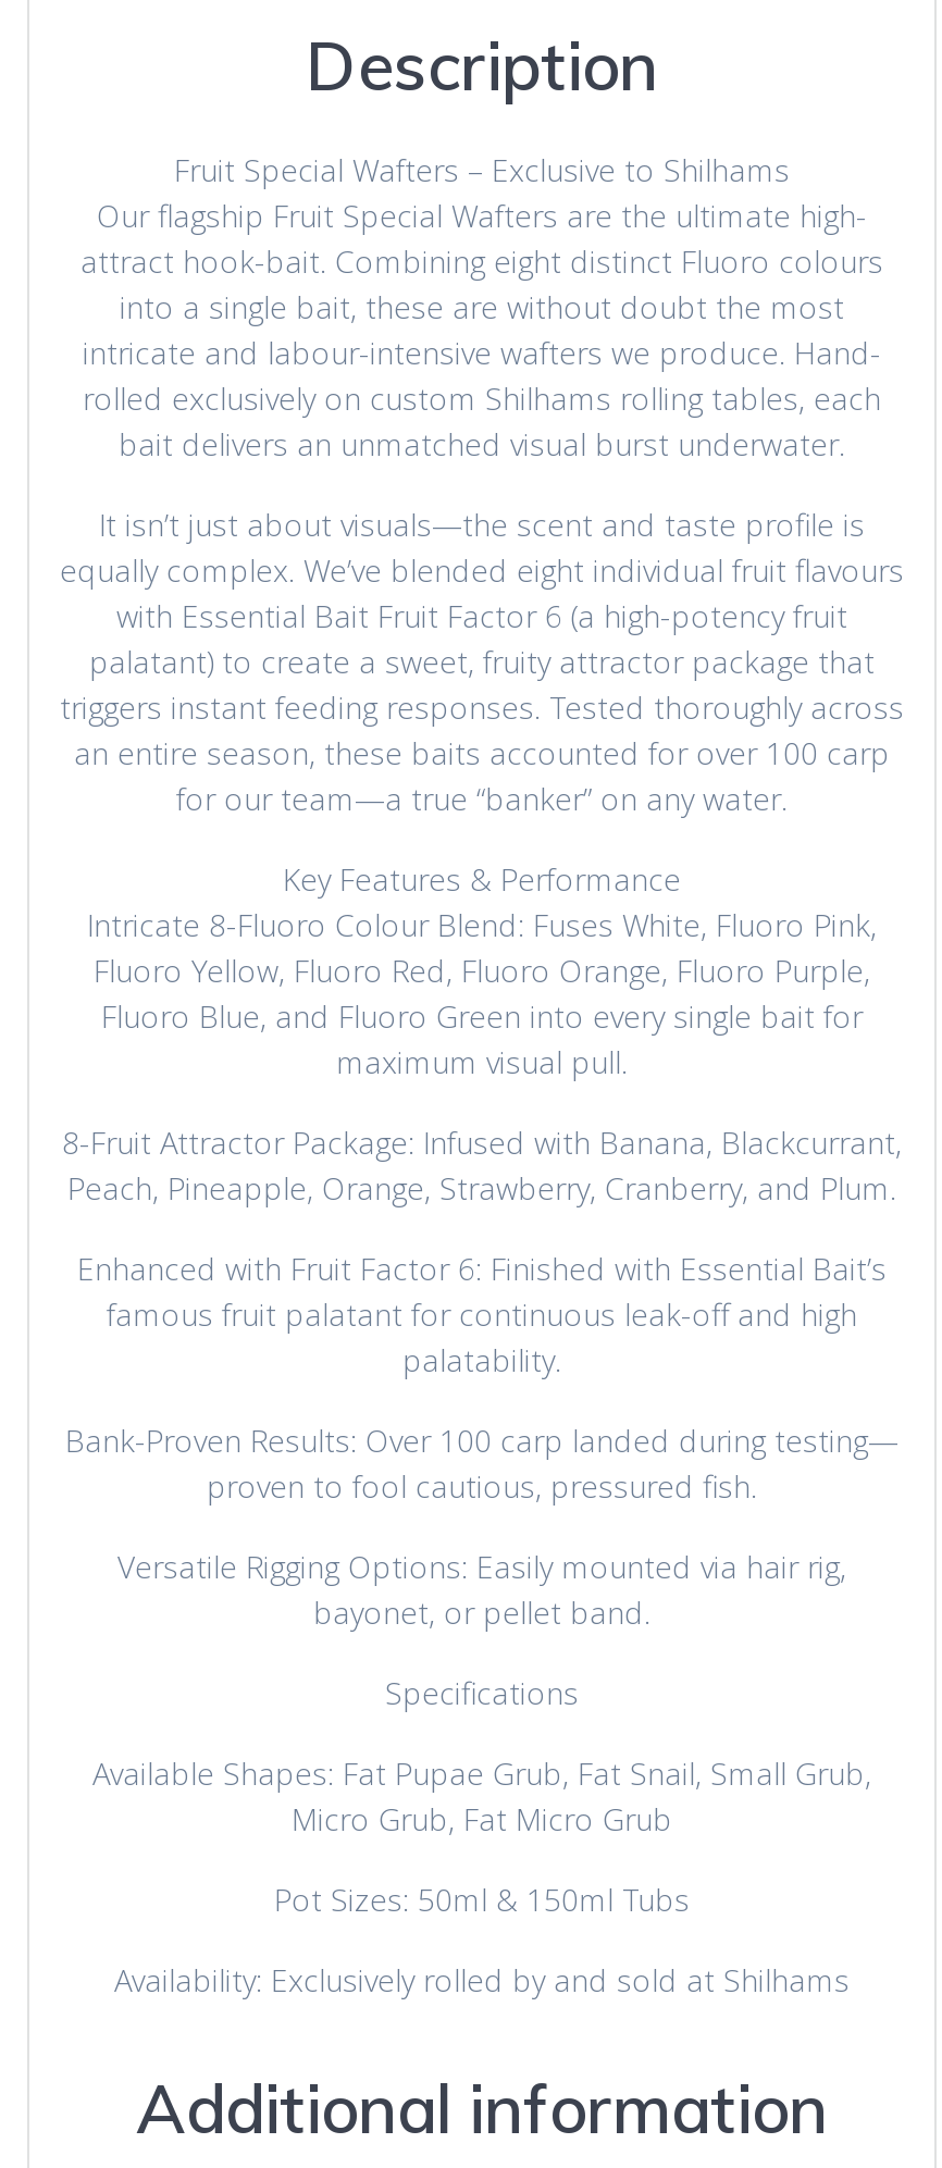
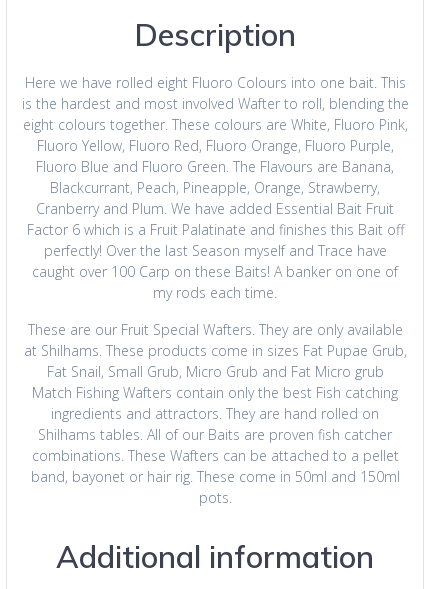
[60,149,904,945] Fruit Special Wafters – Exclusive to Shilhams | Our flagship Fruit Special Wafters are the ultimate high- | attract hook-bait. Combining eight distinct Fluoro colours | into a single bait, these are without doubt the most | intricate and labour-intensive wafters we produce. Hand- | rolled exclusively on custom Shilhams rolling tables, each | bait delivers an unmatched visual burst underwater. | It isn’t just about visuals—the scent and taste profile is | equally complex. We’ve blended eight individual fruit flavours | with Essential Bait Fruit Factor 6 (a high-potency fruit | palatant) to create a sweet, fruity attractor package that | triggers instant feeding responses. Tested thoroughly across | an entire season, these baits accounted for over 100 carp | for our team—a true “banker” on any water. | Key Features & Performance | Intricate 8-Fluoro Colour Blend: Fuses White, Fluoro Pink, -> [21,73,408,134] Here we have rolled eight Fluoro Colours into one bait. This | is the hardest and most involved Wafter to roll, blending the | eight colours together. These colours are White, Fluoro Pink,
[62,995,902,2000] Fluoro Blue, and Fluoro Green into every single bait for | maximum visual pull. | 8-Fruit Attractor Package: Infused with Banana, Blackcurrant, | Peach, Pineapple, Orange, Strawberry, Cranberry, and Plum. | Enhanced with Fruit Factor 6: Finished with Essential Bait’s | famous fruit palatant for continuous leak-off and high | palatability. | Bank-Proven Results: Over 100 carp landed during testing— | proven to fool cautious, pressured fish. | Versatile Rigging Options: Easily mounted via hair rig, | bayonet, or pellet band. | Specifications | Available Shapes: Fat Pupae Grub, Fat Snail, Small Grub, | Micro Grub, Fat Micro Grub | Pot Sizes: 50ml & 150ml Tubs | Availability: Exclusively rolled by and sold at Shilhams -> [23,157,406,507] Fluoro Blue and Fluoro Green. The Flavours are Banana, | Blackcurrant, Peach, Pineapple, Orange, Strawberry, | Cranberry and Plum. We have added Essential Bait Fruit | Factor 6 which is a Fruit Palatinate and finishes this Bait off | perfectly! Over the last Season myself and Trace have | caught over 100 Carp on these Baits! A banker on one of | my rods each time. | These are our Fruit Special Wafters. They are only available | at Shilhams. These products come in sizes Fat Pupae Grub, | Fat Snail, Small Grub, Micro Grub and Fat Micro grub | Match Fishing Wafters contain only the best Fish catching | ingredients and attractors. They are hand rolled on | Shilhams tables. All of our Baits are proven fish catcher | combinations. These Wafters can be attached to a pellet | band, bayonet or hair rig. These come in 50ml and 150ml | pots.

